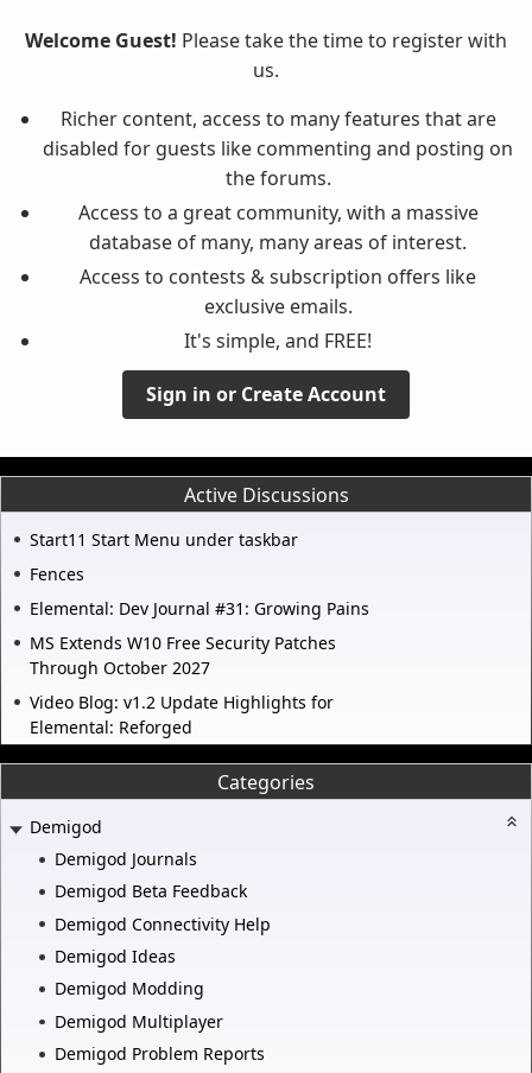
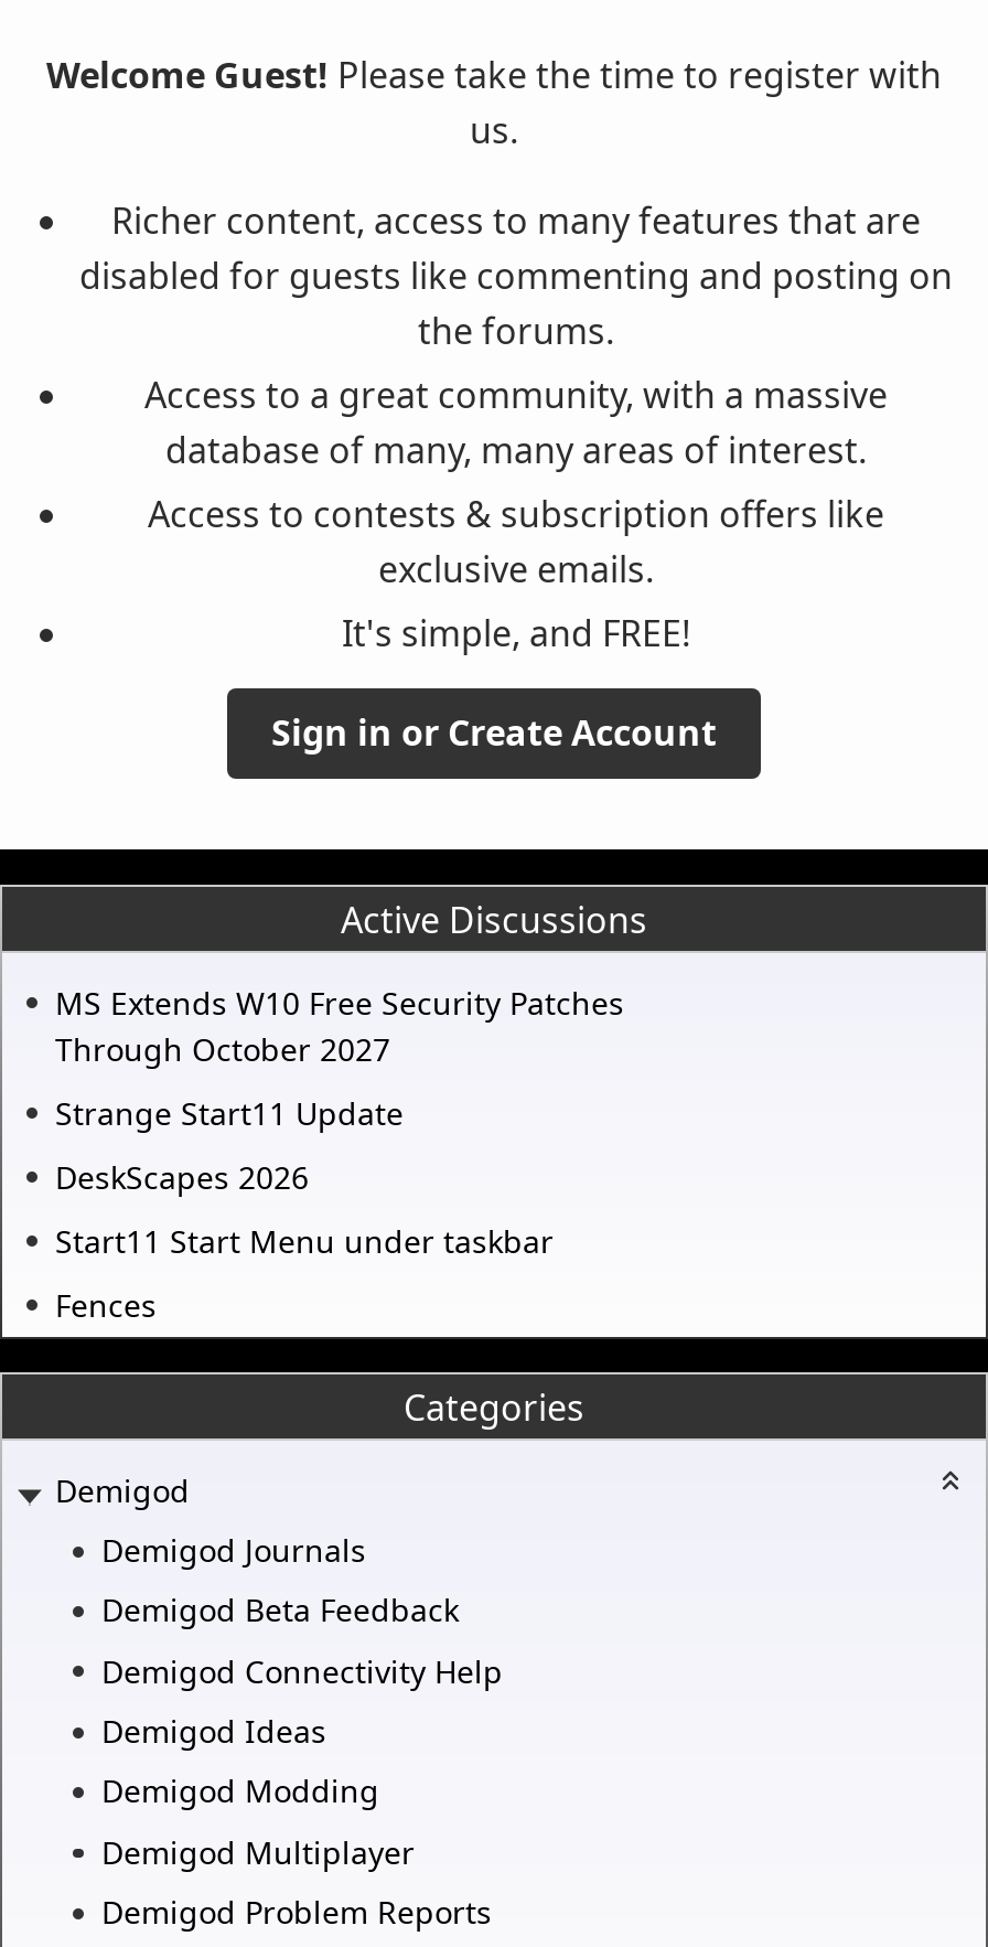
none -> [55,1093,404,1198] Strange Start11 Update | DeskScapes 2026
moved [30,528,298,585] -> [55,1220,554,1326]: Start11 Start Menu under taskbar | Fences
[30,597,369,739] Elemental: Dev Journal #31: Growing Pains | Video Blog: v1.2 Update Highlights for | Elemental: Reforged -> none
moved [30,632,336,679] -> [55,982,624,1070]: MS Extends W10 Free Security Patches | Through October 2027

